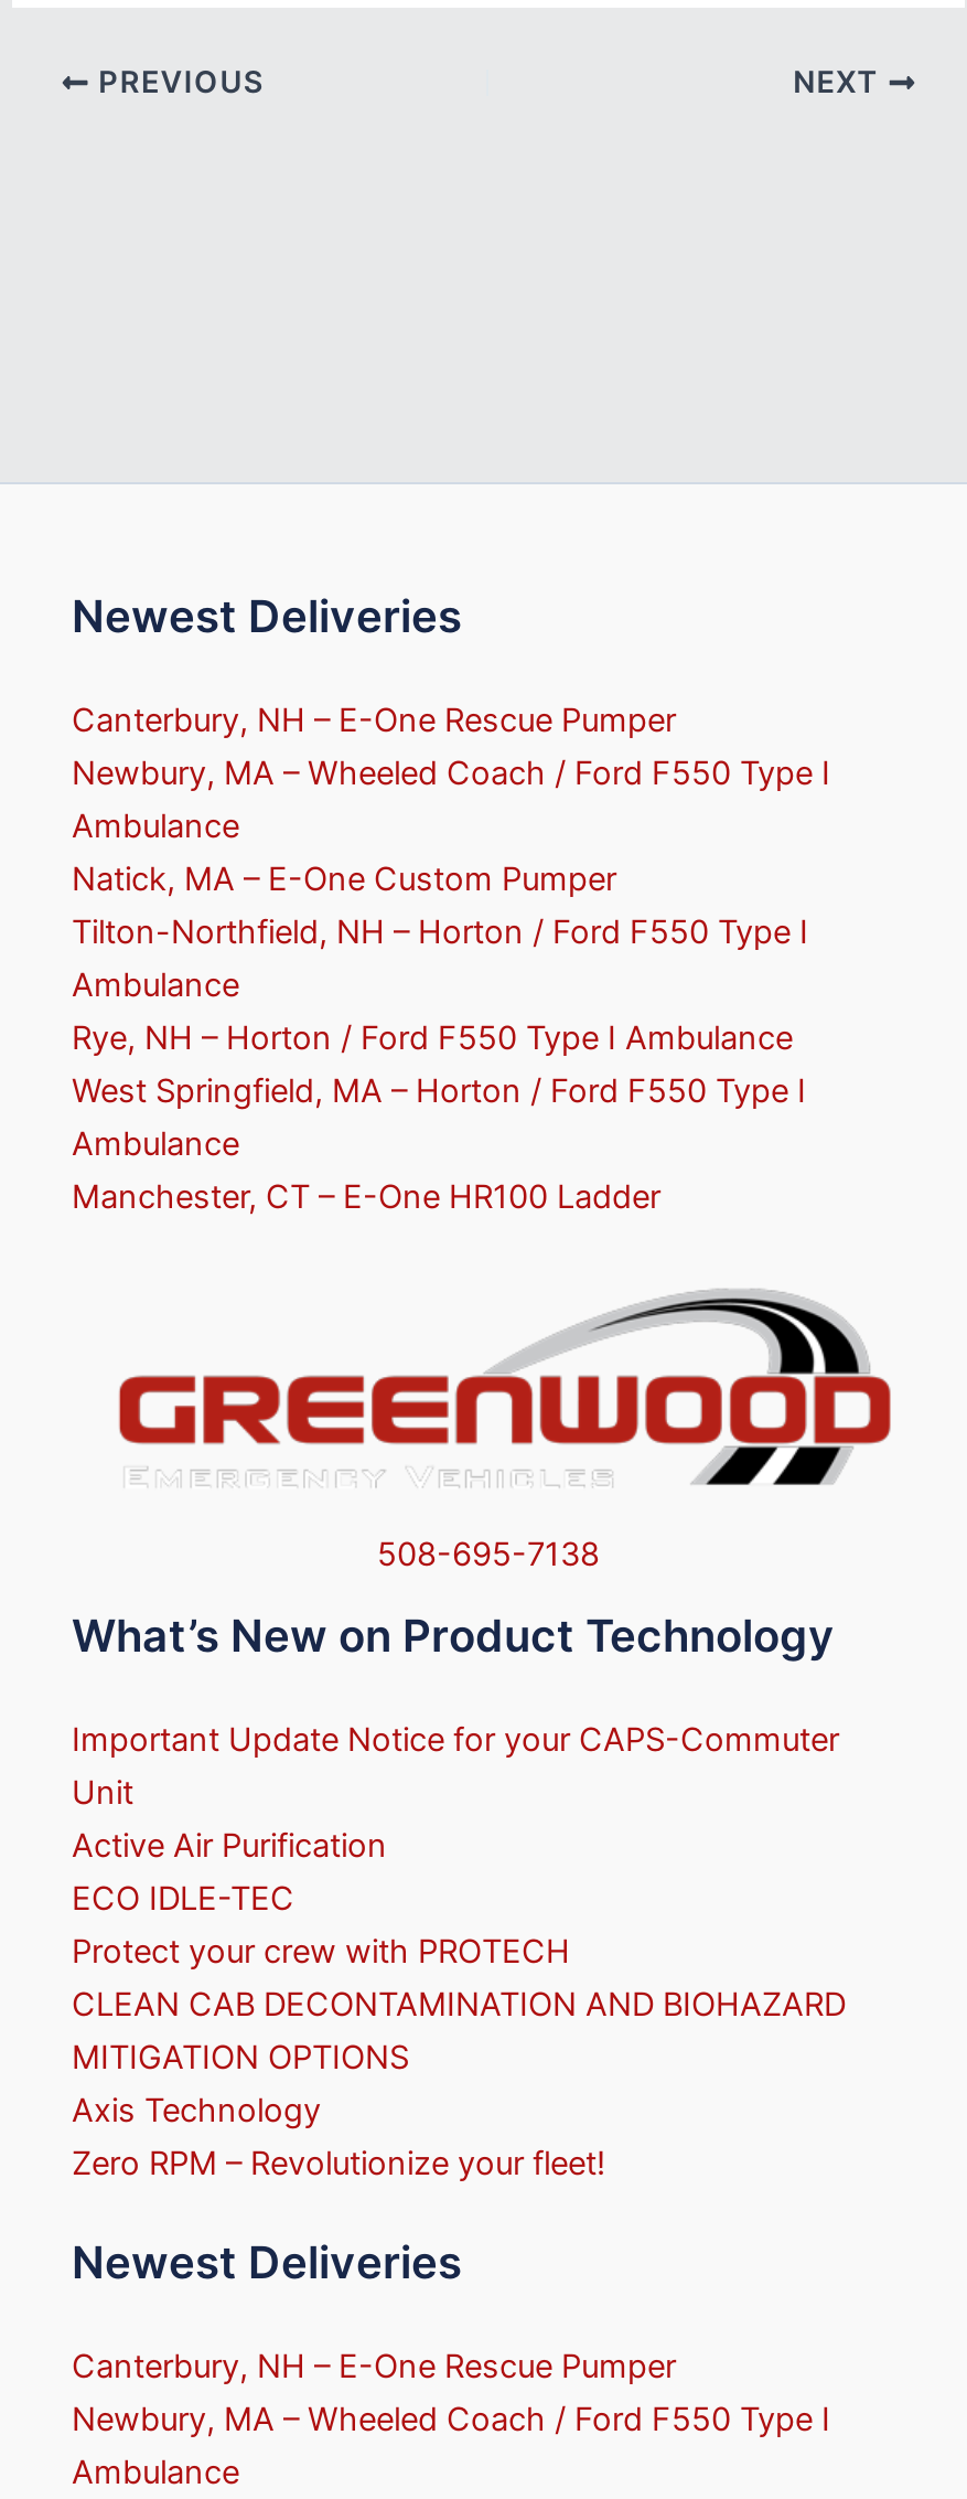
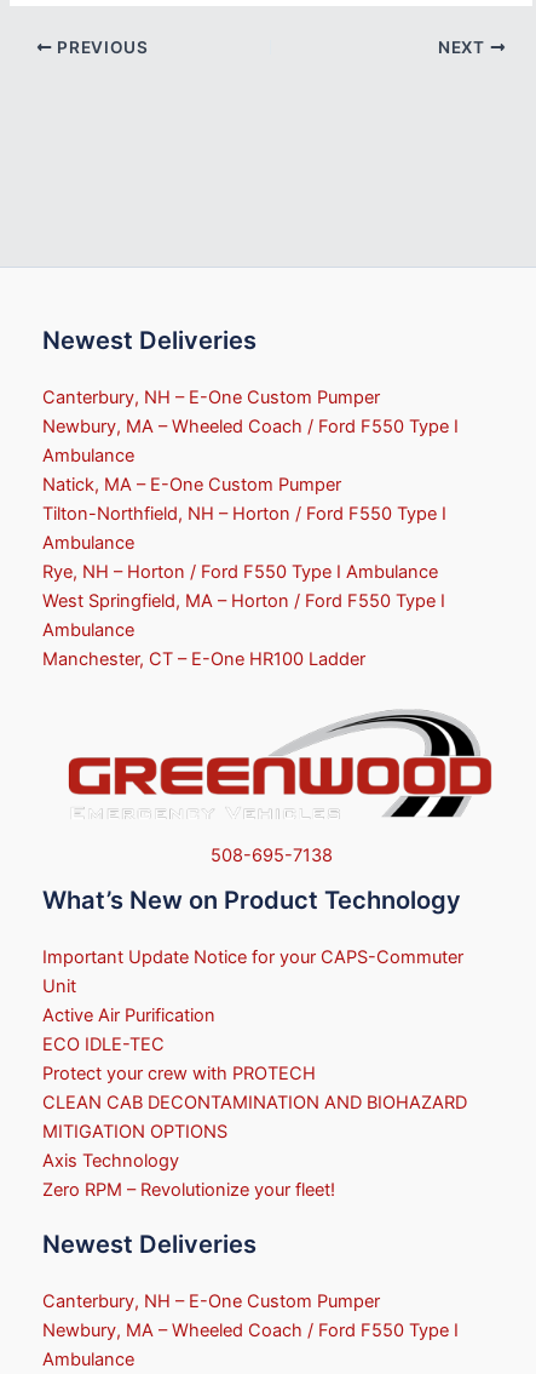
[72,701,676,741] Canterbury, NH – E-One Rescue Pumper -> [42,387,380,409] Canterbury, NH – E-One Custom Pumper
[72,2347,676,2387] Canterbury, NH – E-One Rescue Pumper -> [42,1291,380,1312] Canterbury, NH – E-One Custom Pumper

